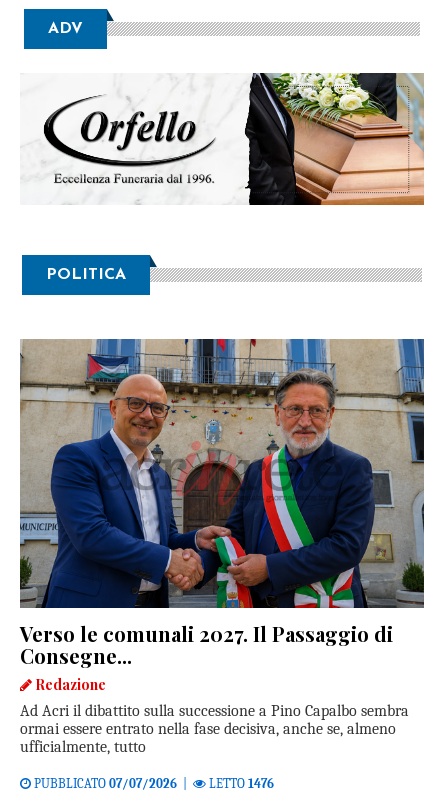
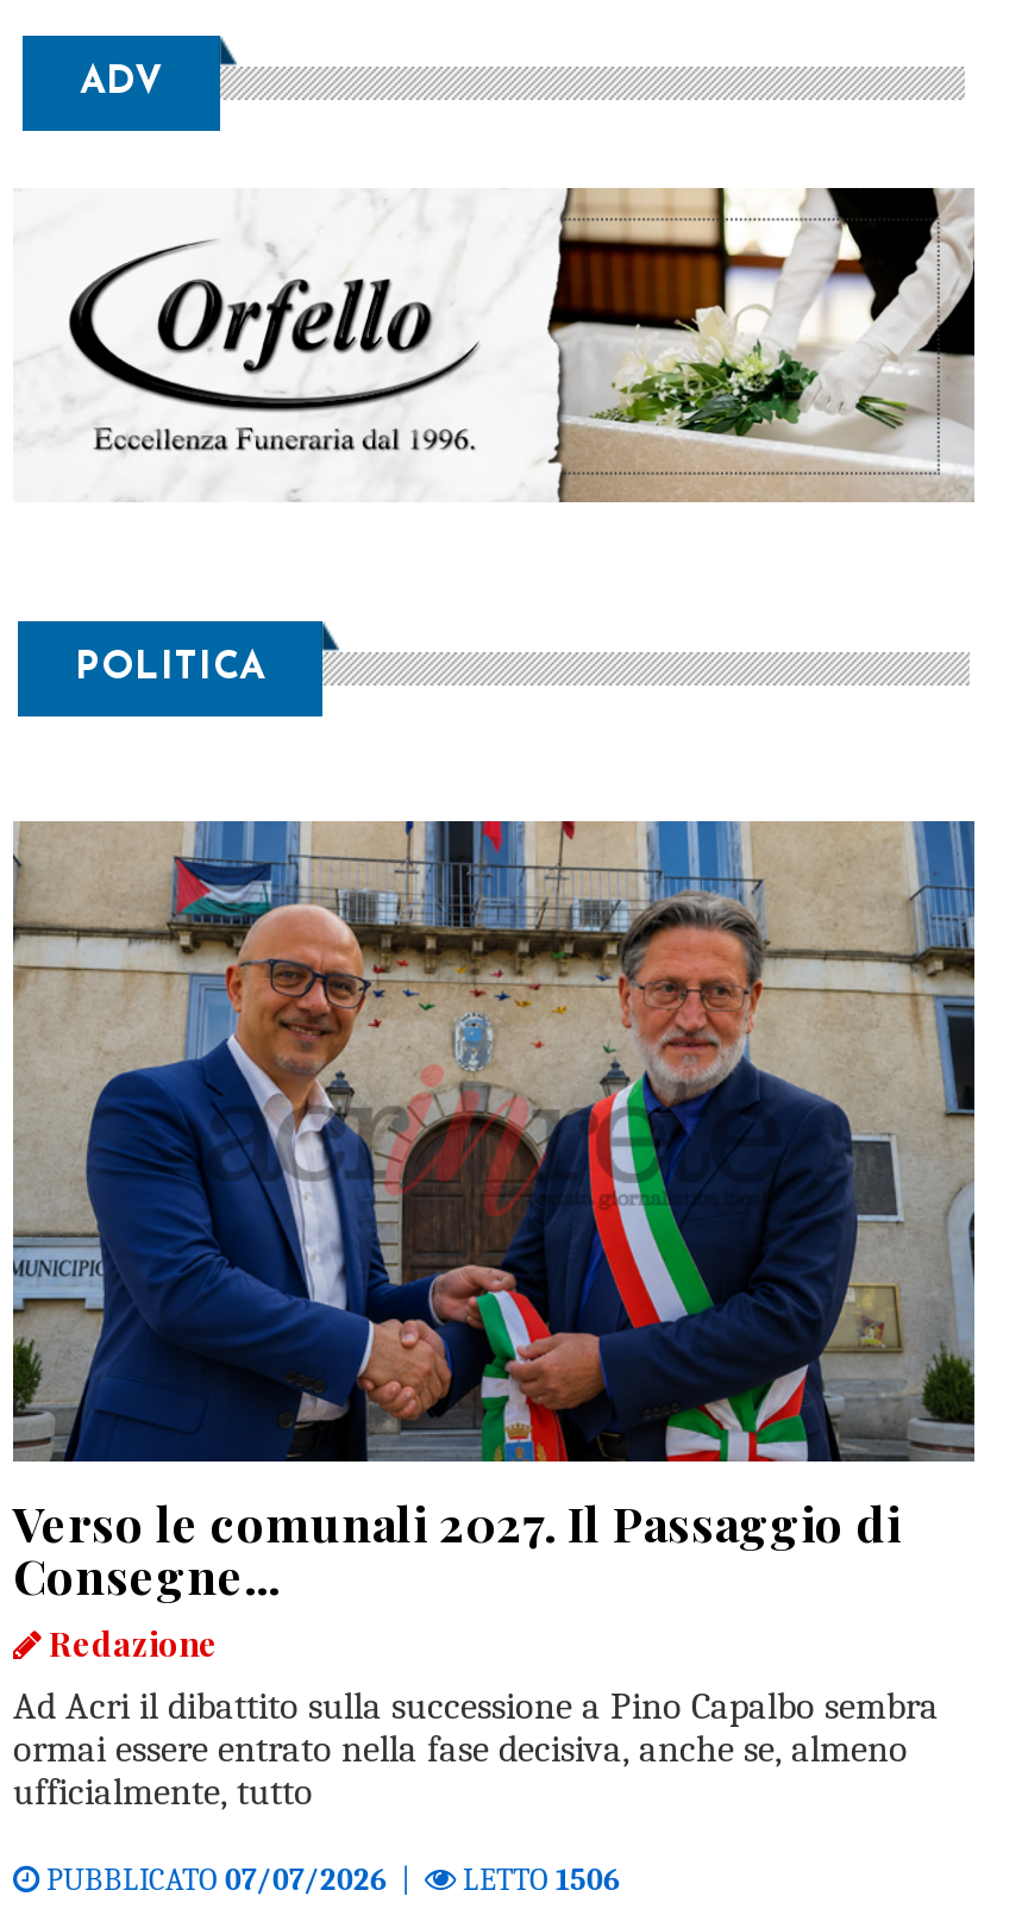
[246,72,425,206] [image] -> [551,187,977,503] [image]
[206,776,274,791] LETTO 1476 -> [456,1861,620,1897] LETTO 1506

